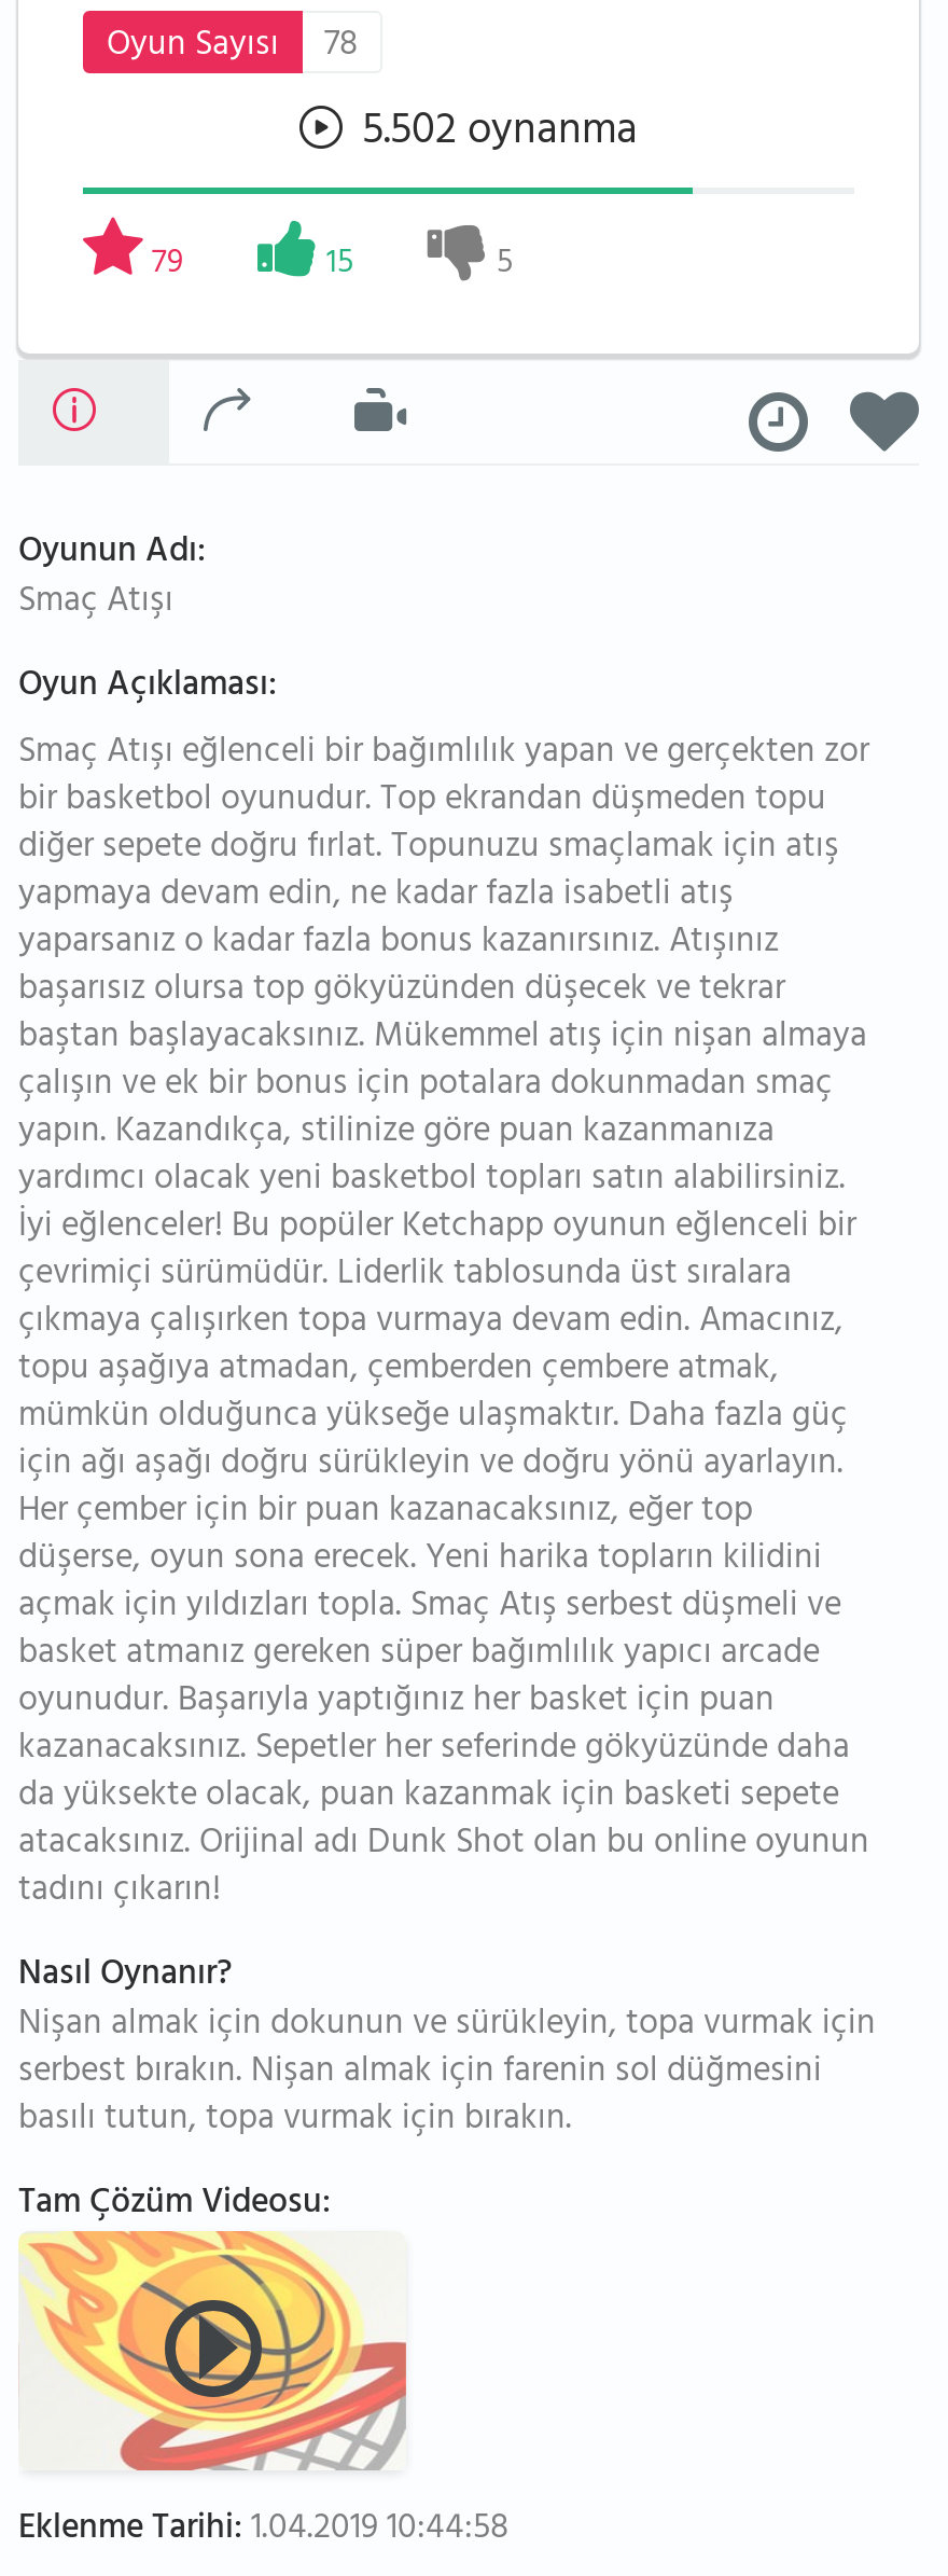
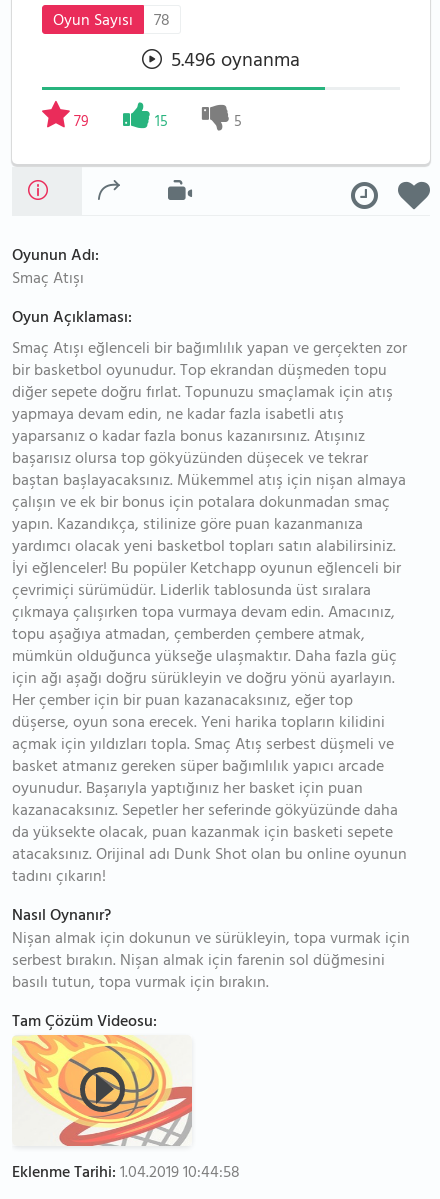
[351,95,638,175] 5.502 oynanma -> [166,44,300,81] 5.496 oynanma

